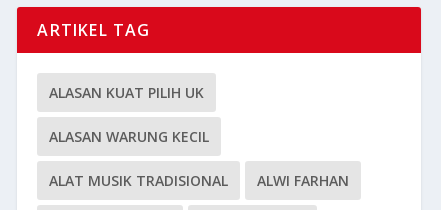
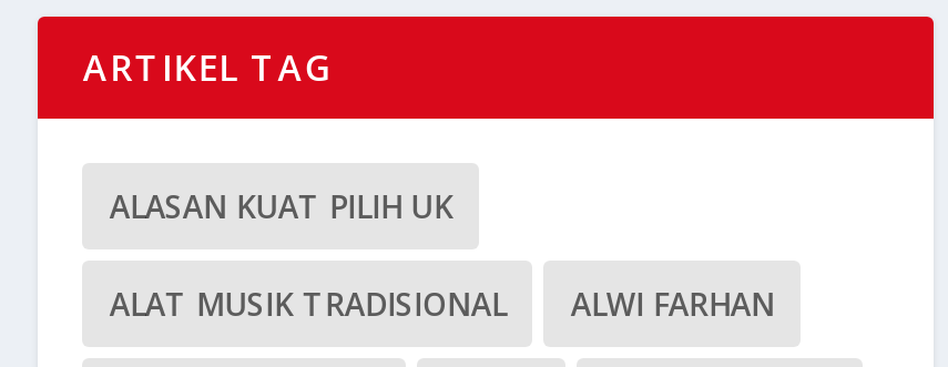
[49,127,209,146] ALASAN WARUNG KECIL -> none

